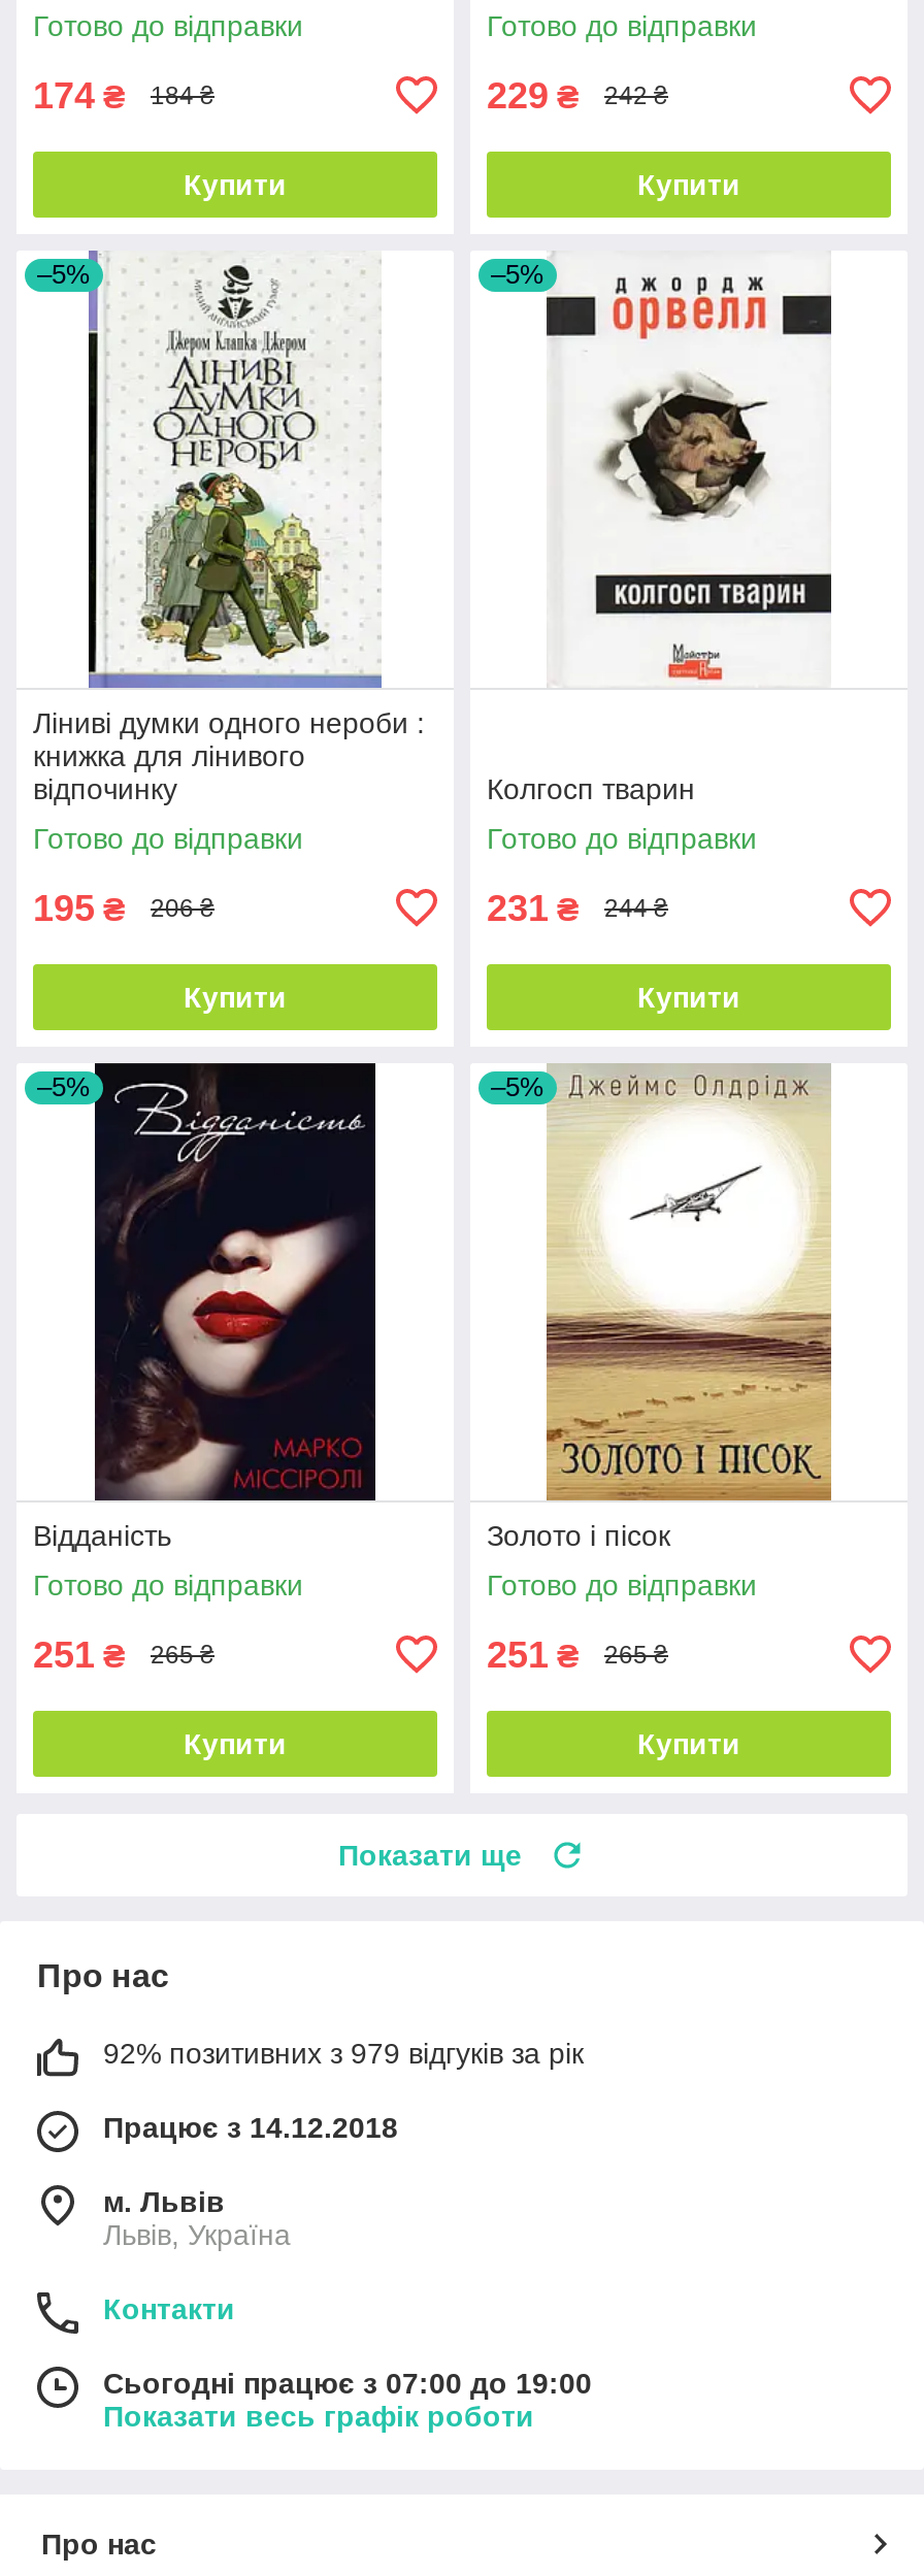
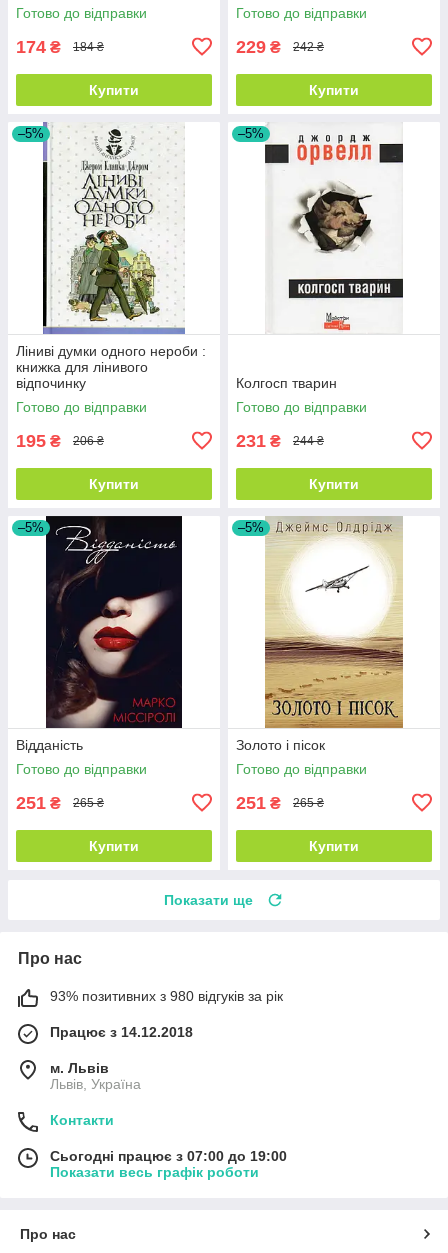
[103,2036,584,2069] 92% позитивних з 979 відгуків за рік -> [50,988,283,1004] 93% позитивних з 980 відгуків за рік

